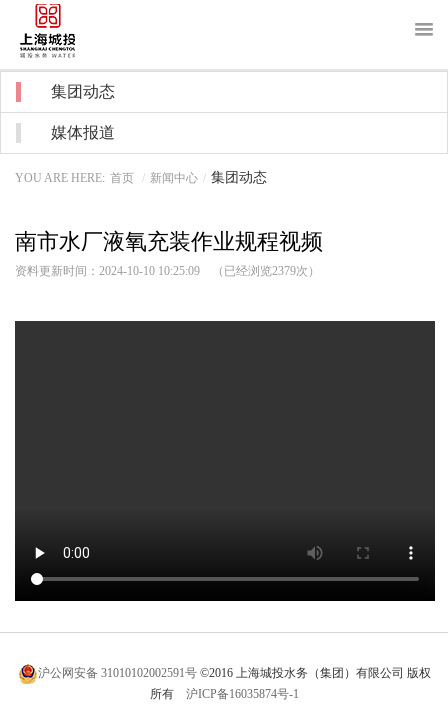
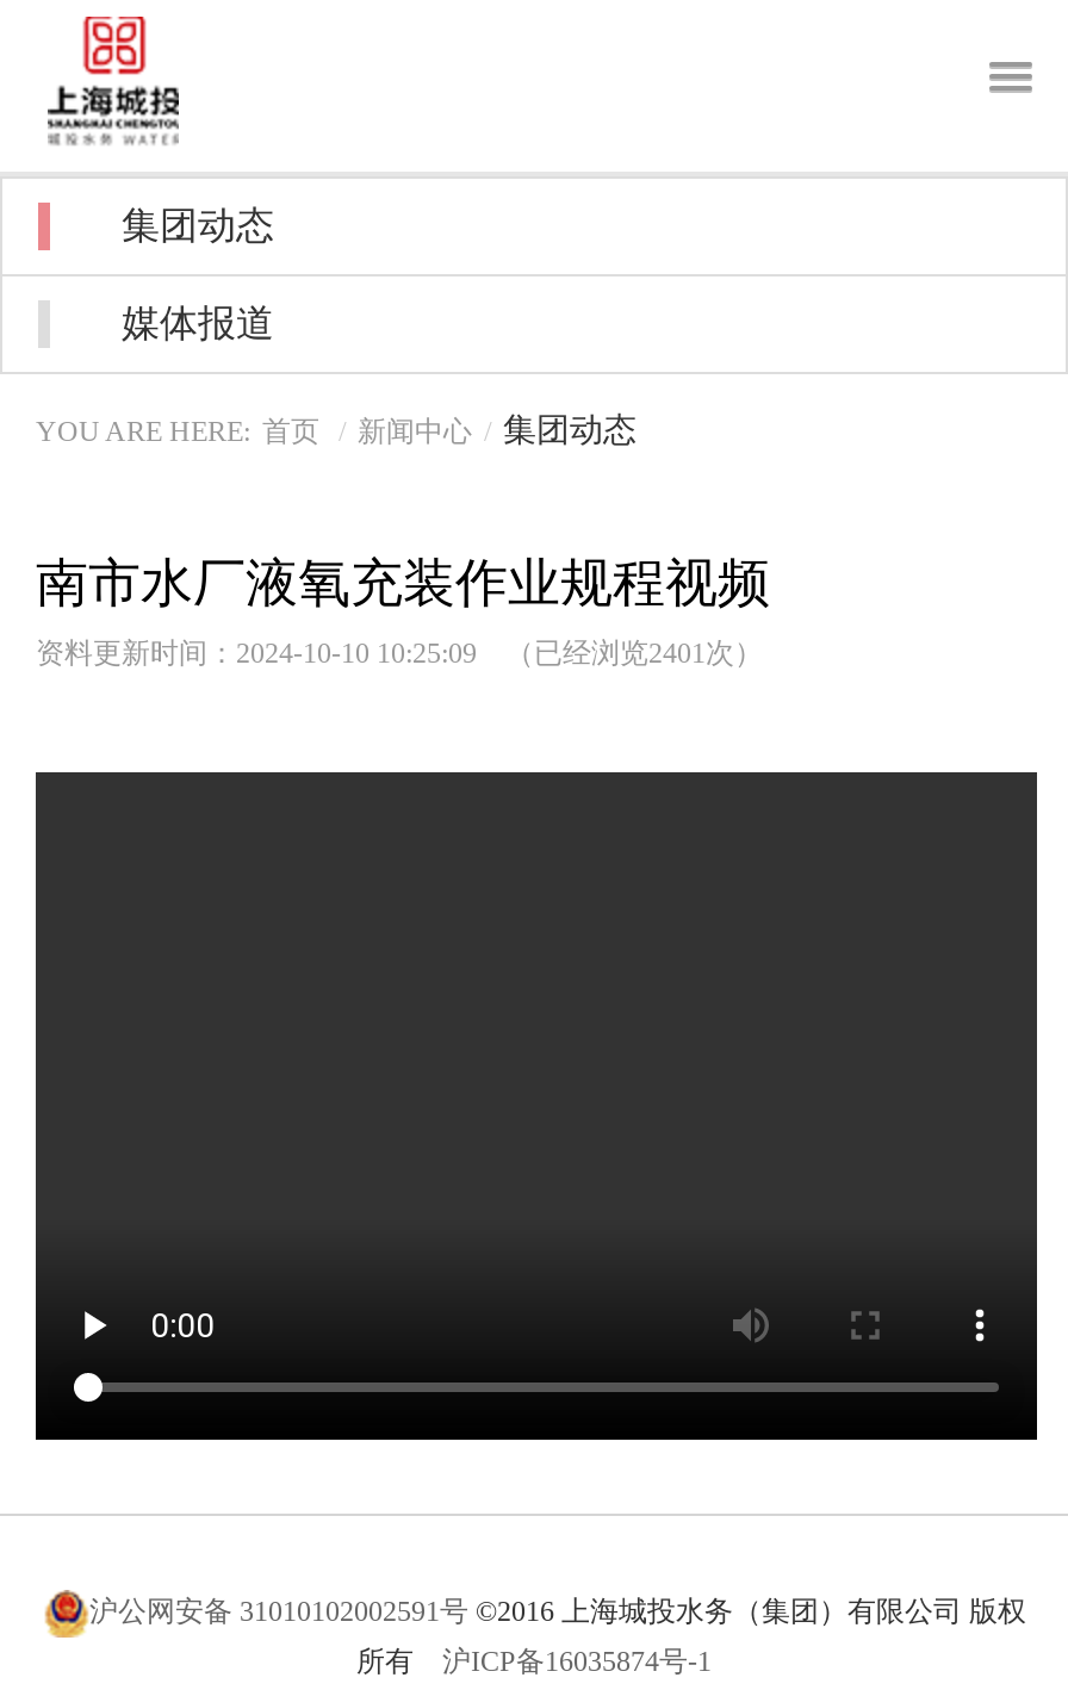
[15,264,320,278] 资料更新时间：2024-10-10 10:25:09 （已经浏览2379次） -> [36,636,763,670] 资料更新时间：2024-10-10 10:25:09 （已经浏览2401次）

